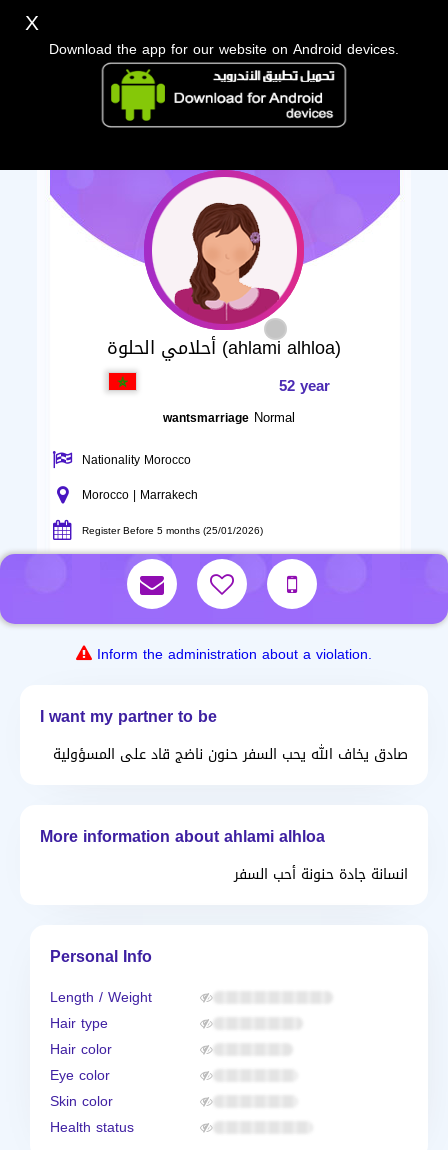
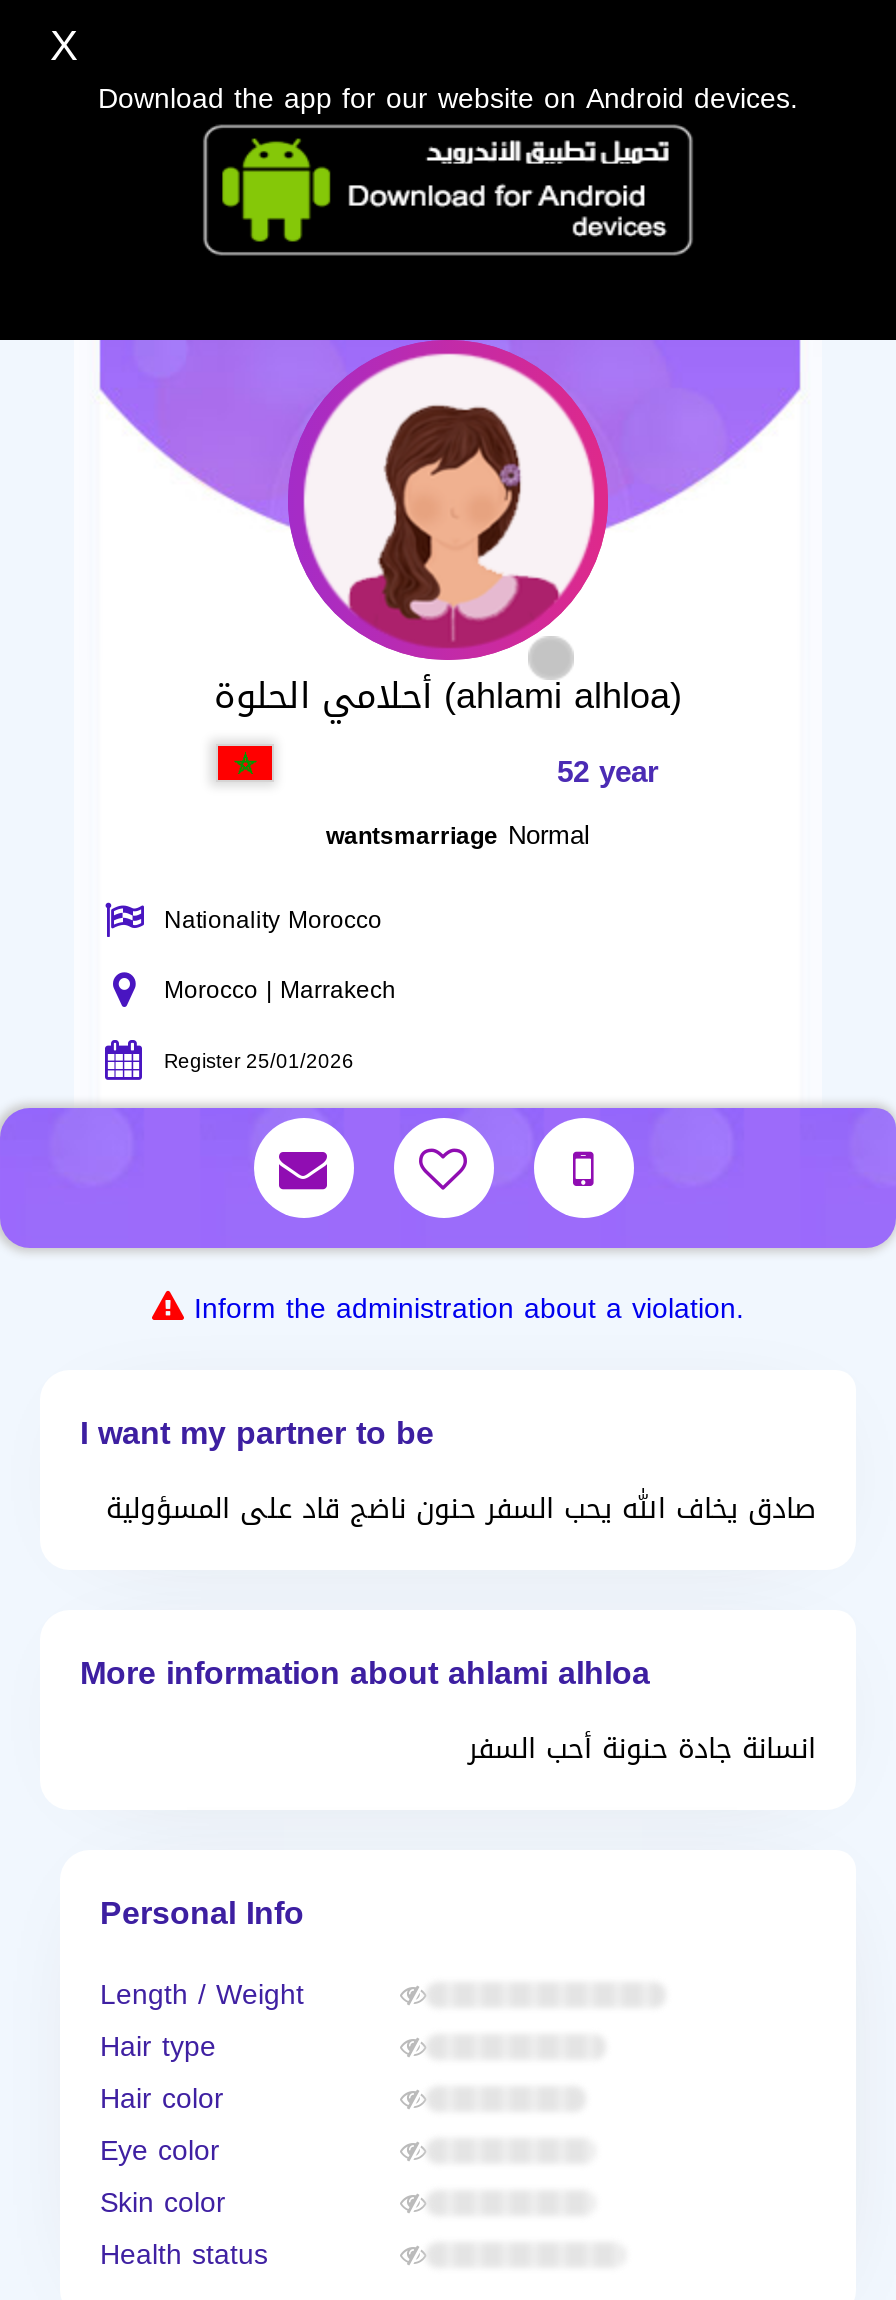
[82,521,263,540] Register Before 5 months (25/01/2026) -> [164,1042,354,1080] Register 25/01/2026

